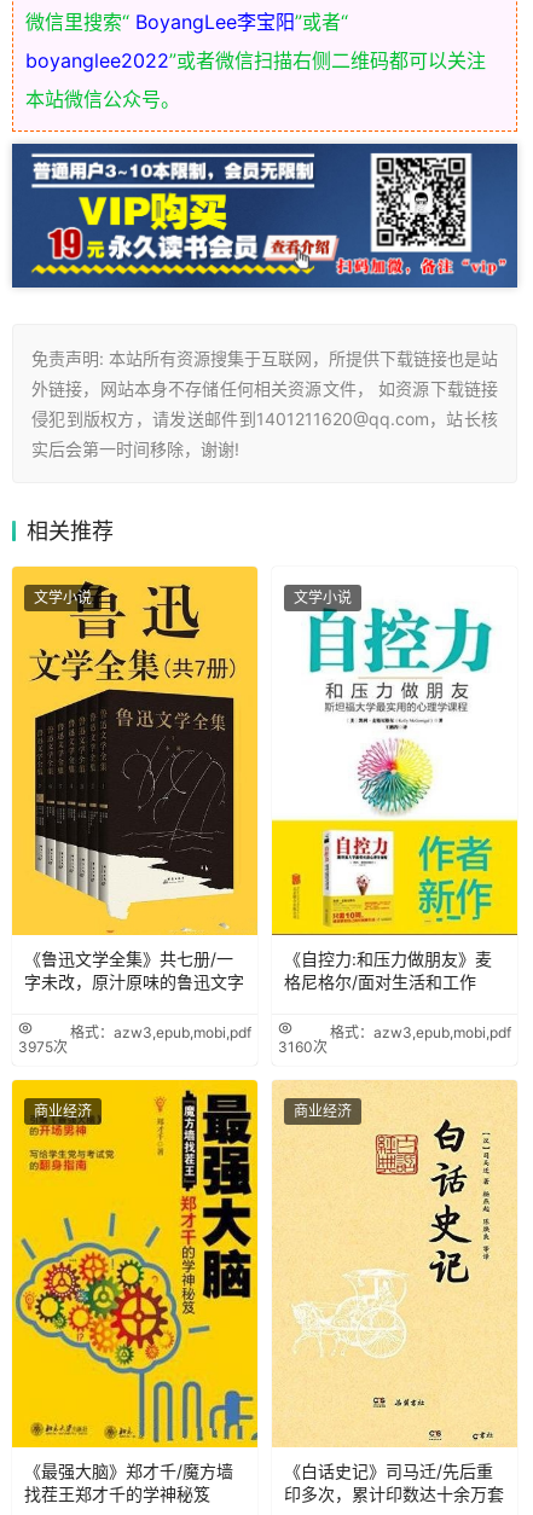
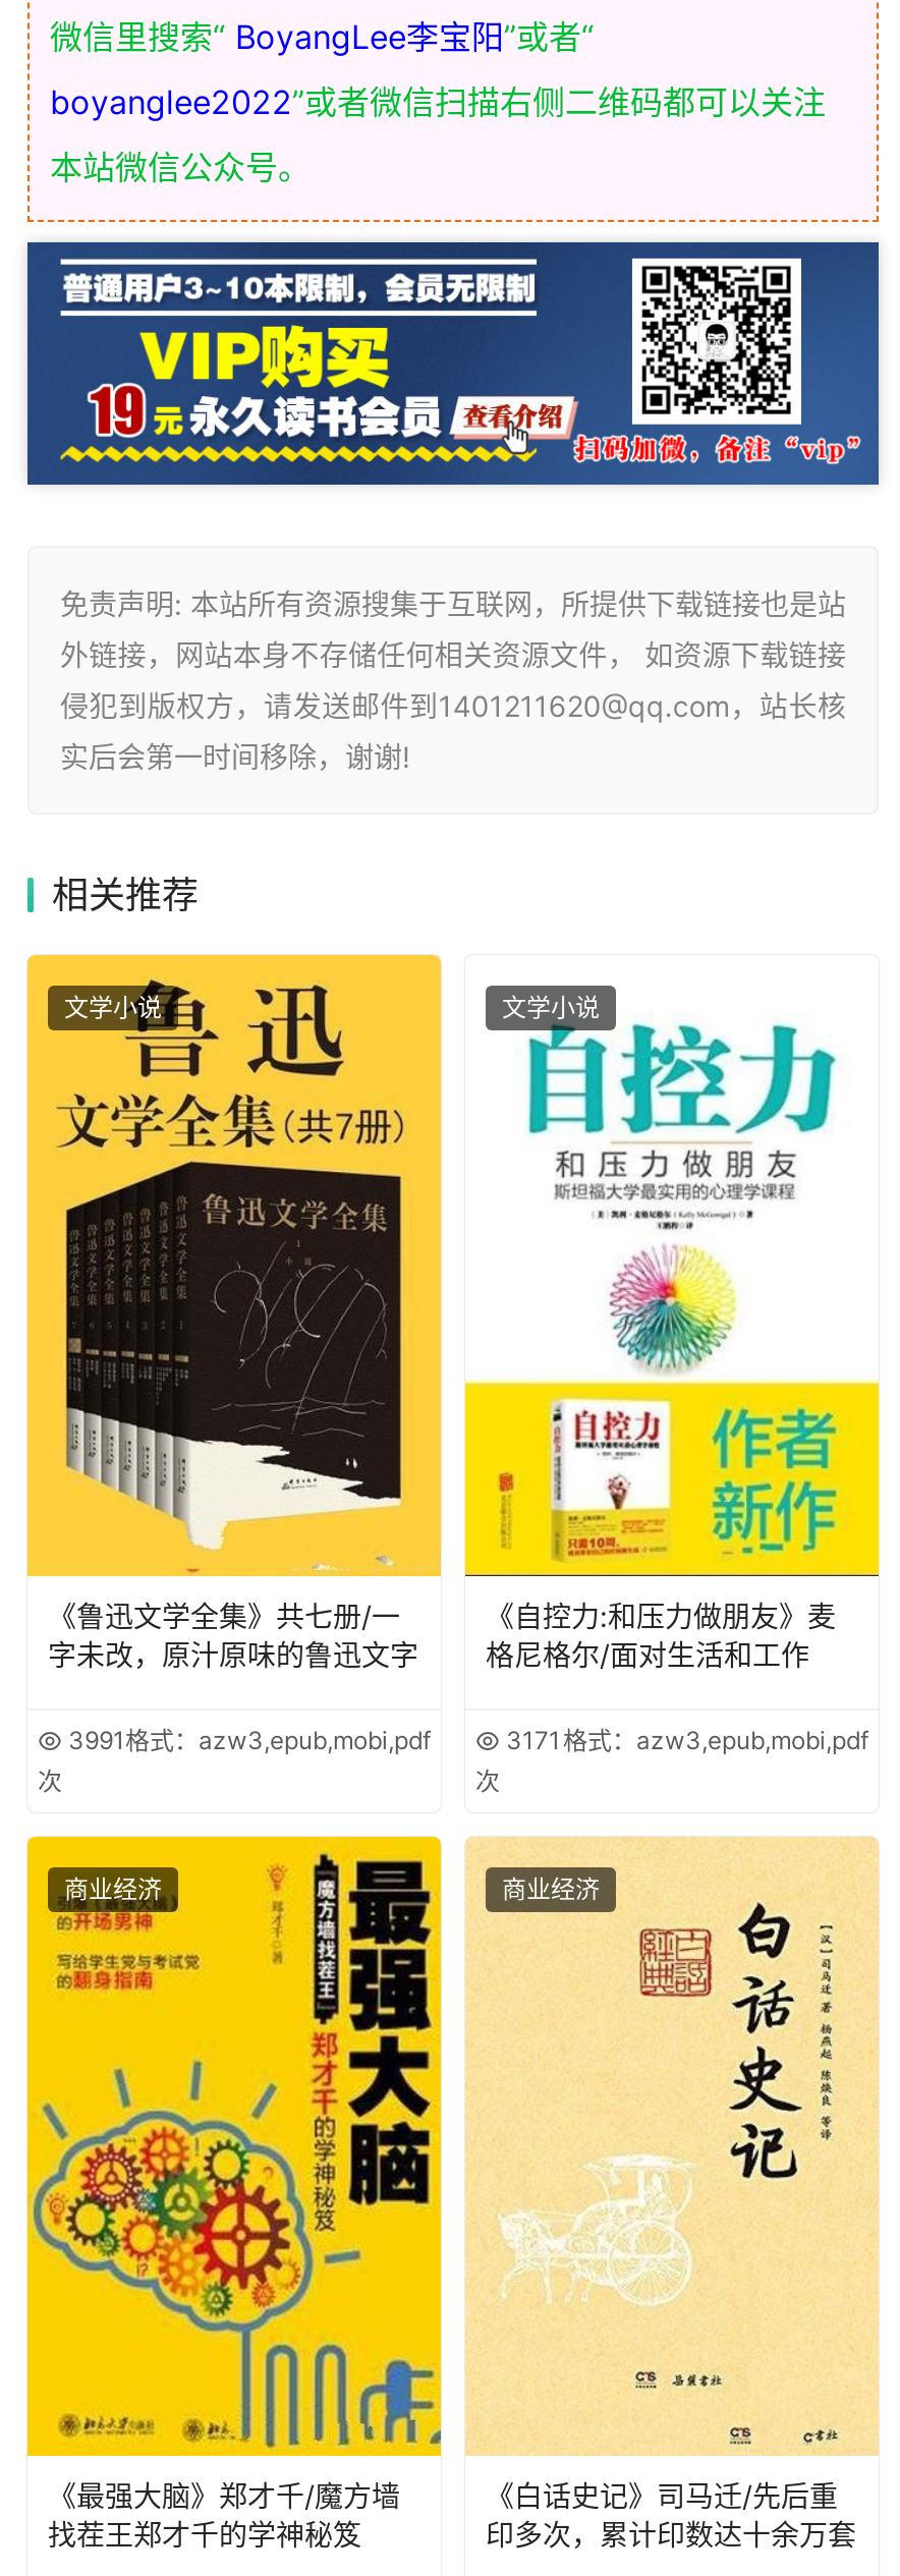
[18,1037,68,1056] 3975次 -> [38,1724,125,1795] 3991 | 次
[278,1037,328,1056] 3160次 -> [475,1724,561,1795] 3171 | 次

